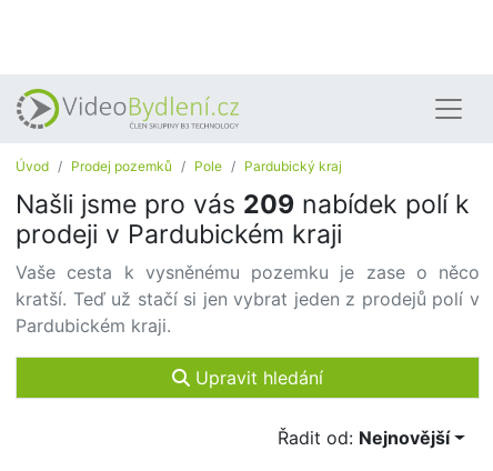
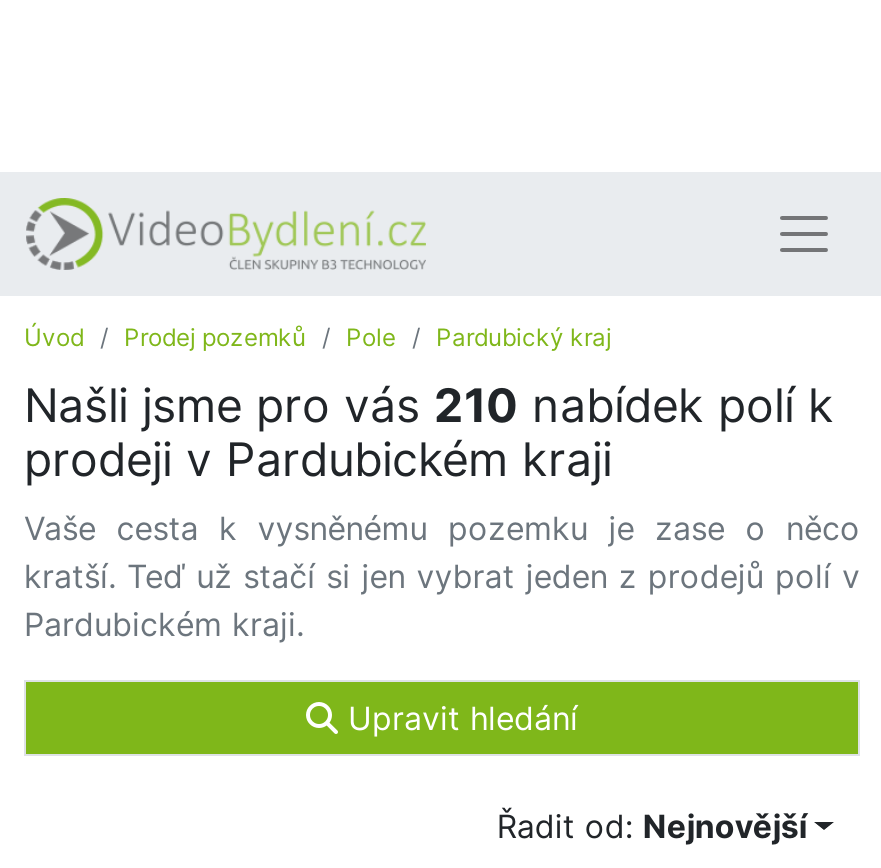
[16,189,470,221] Našli jsme pro vás 209 nabídek polí k -> [24,379,834,435] Našli jsme pro vás 210 nabídek polí k

